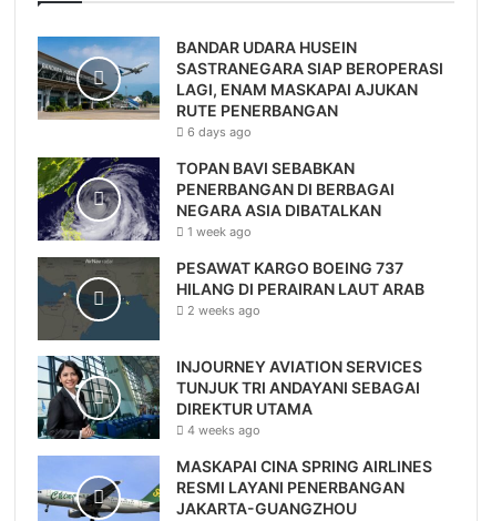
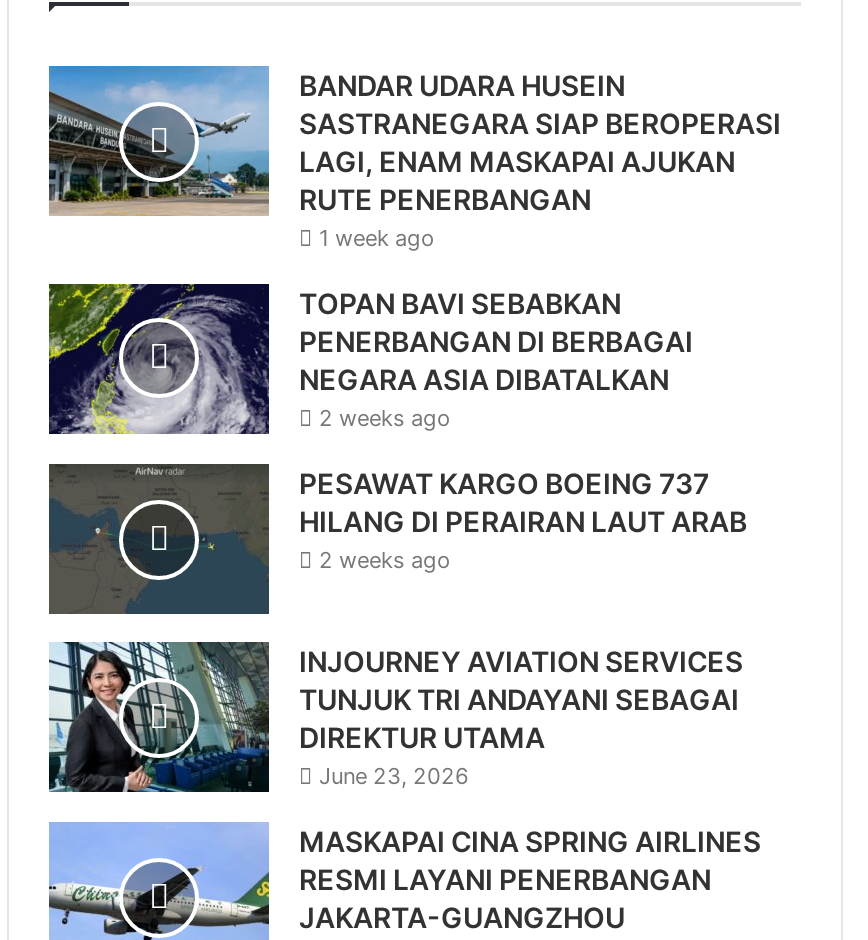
[187,124,252,140] 6 days ago -> [319,224,435,252] 1 week ago
[187,224,252,240] 1 week ago -> [319,404,451,432] 2 weeks ago
[187,422,260,438] 4 weeks ago -> [319,762,469,790] June 23, 2026

